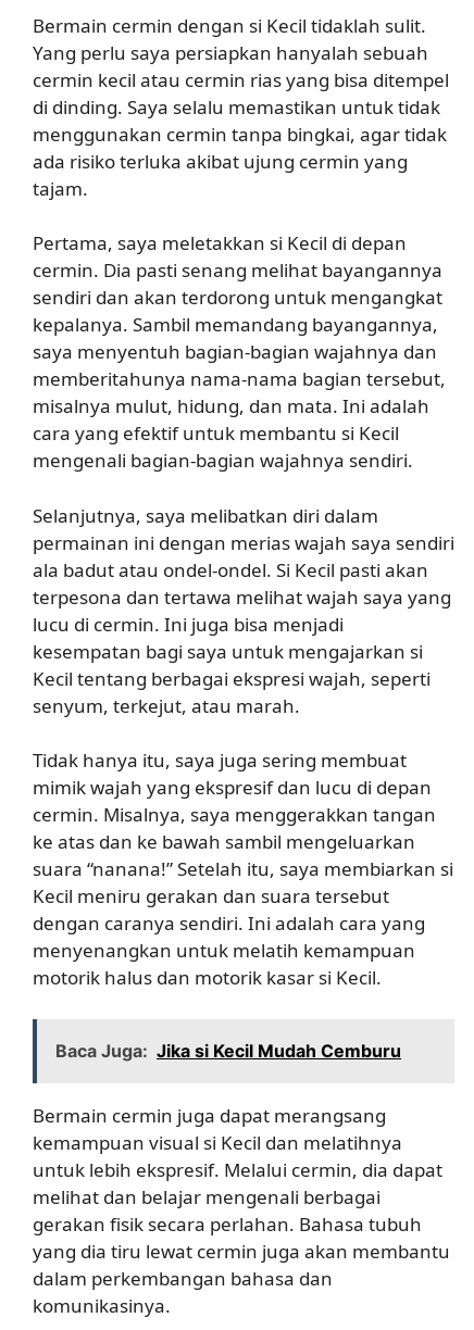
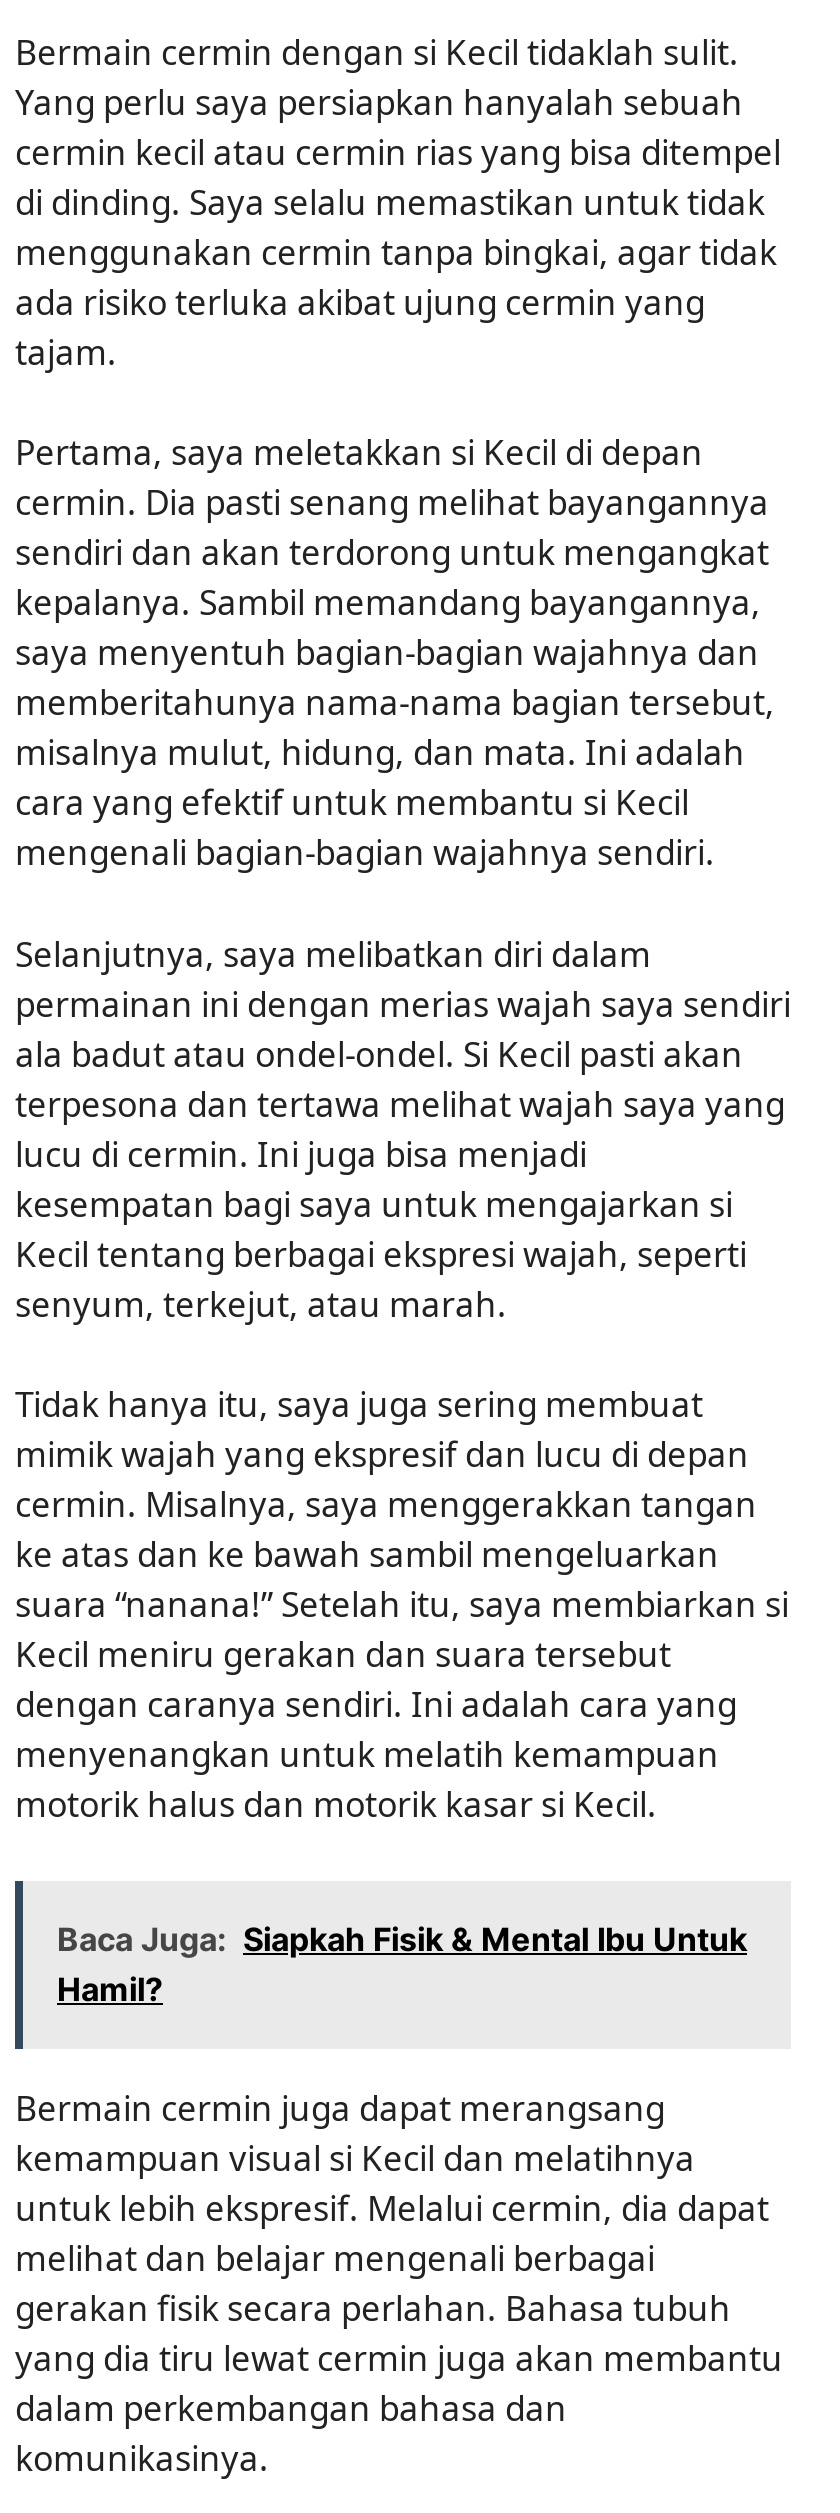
[55,1039,401,1061] Baca Juga: Jika si Kecil Mudah Cemburu -> [57,1918,747,2008] Baca Juga: Siapkah Fisik & Mental Ibu Untuk | Hamil?

